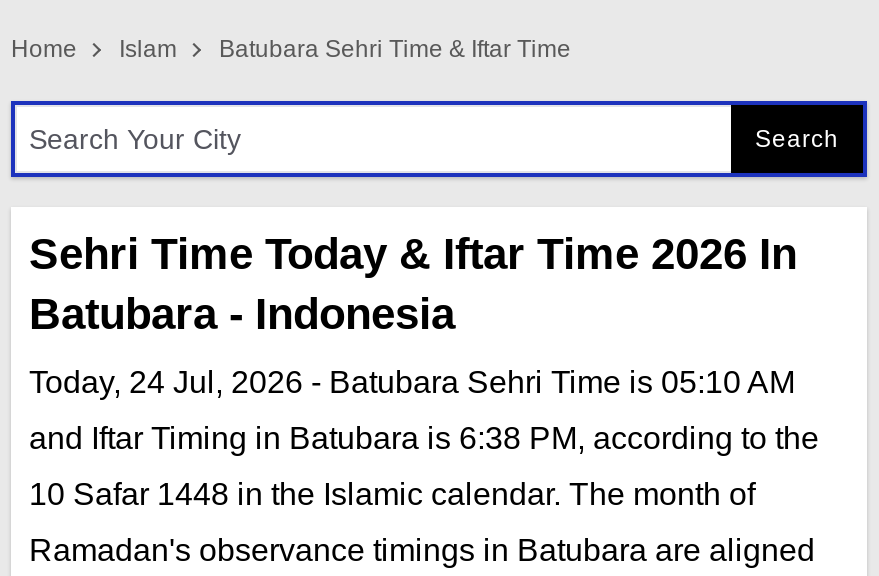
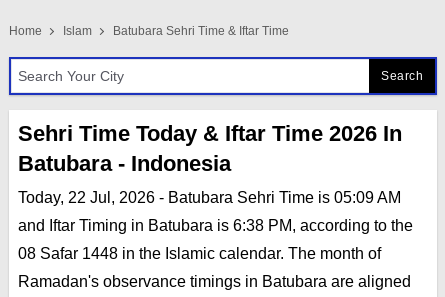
[29,365,795,399] Today, 24 Jul, 2026 - Batubara Sehri Time is 05:10 AM -> [18,189,401,206] Today, 22 Jul, 2026 - Batubara Sehri Time is 05:09 AM
[29,477,755,511] 10 Safar 1448 in the Islamic calendar. The month of -> [18,245,381,262] 08 Safar 1448 in the Islamic calendar. The month of

